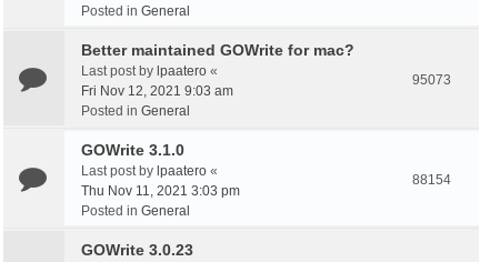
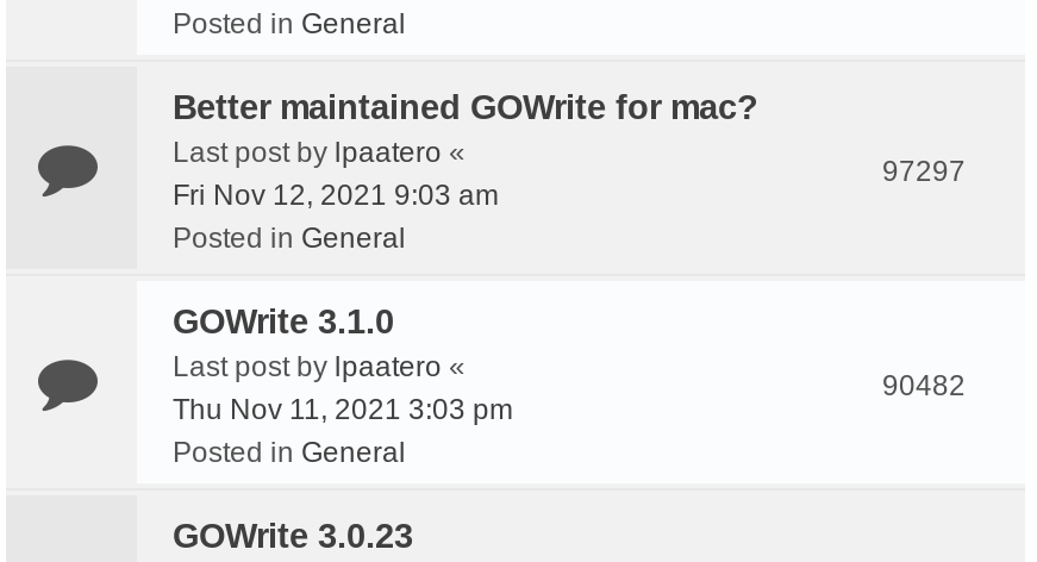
[412,72,451,88] 95073 -> [882,155,966,188] 97297
[412,172,451,188] 88154 -> [882,369,966,402] 90482

